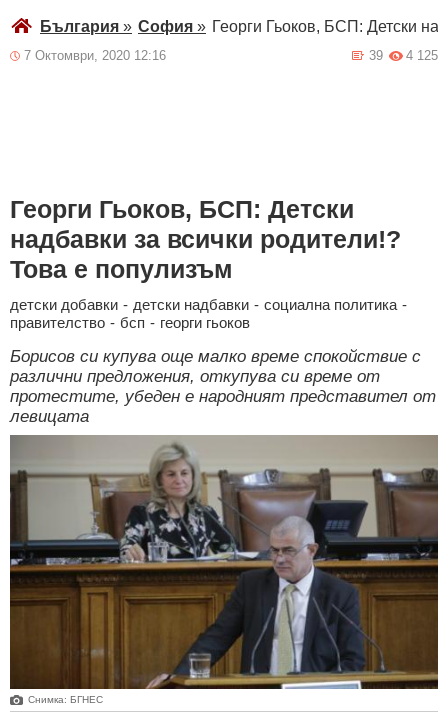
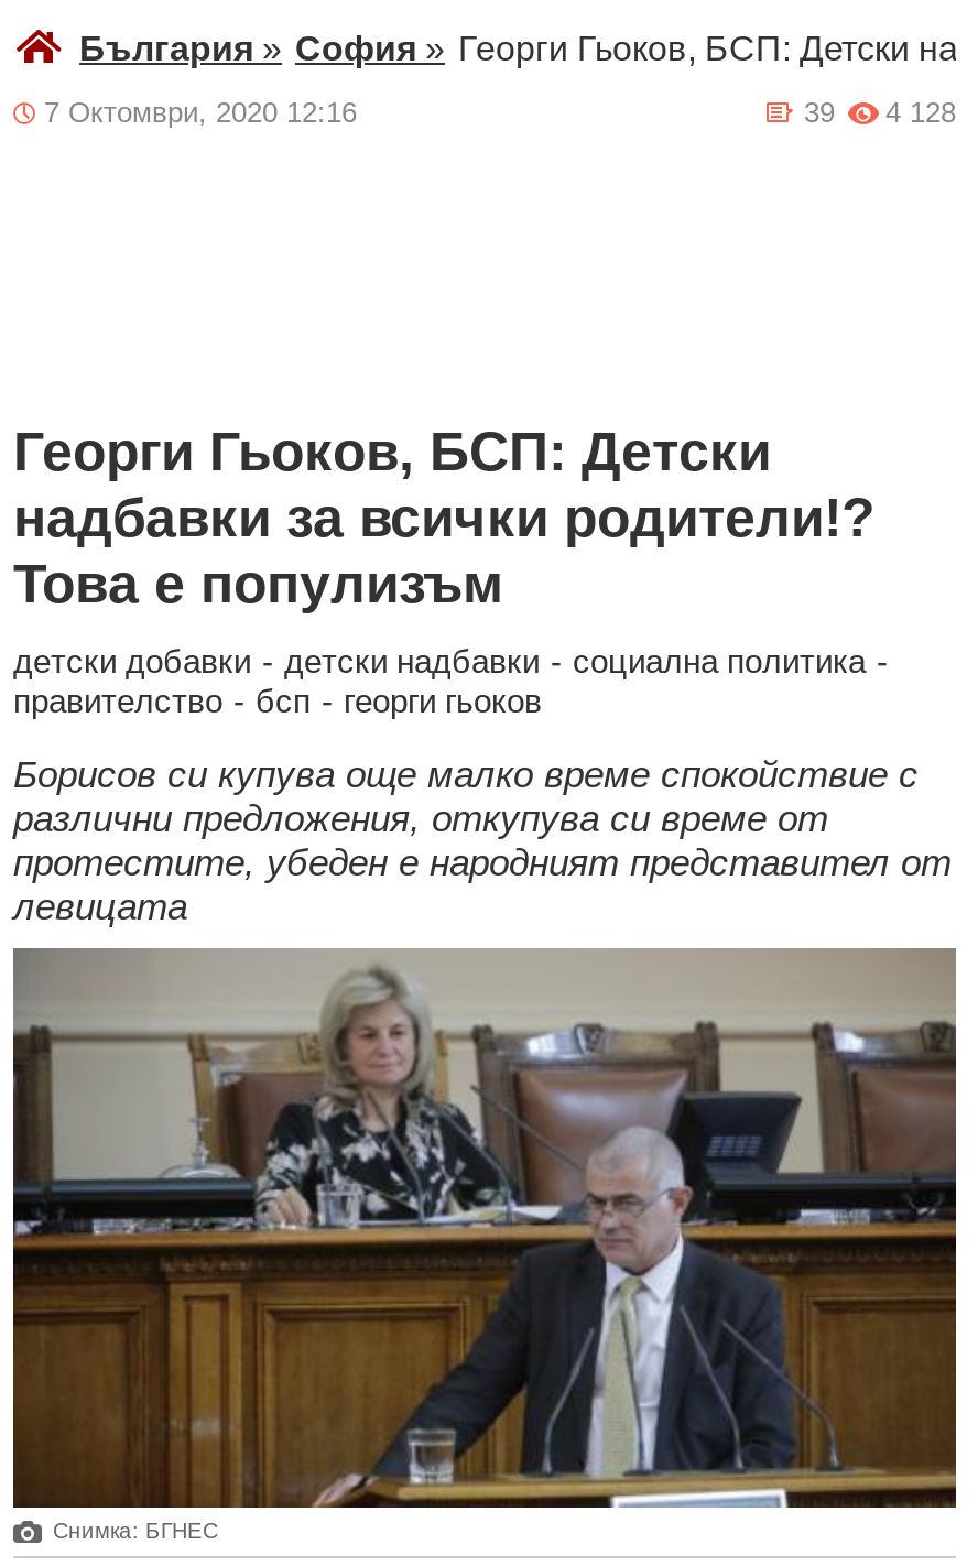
[369,48,438,63] 39 4 125 -> [804,96,956,129] 39 4 128

